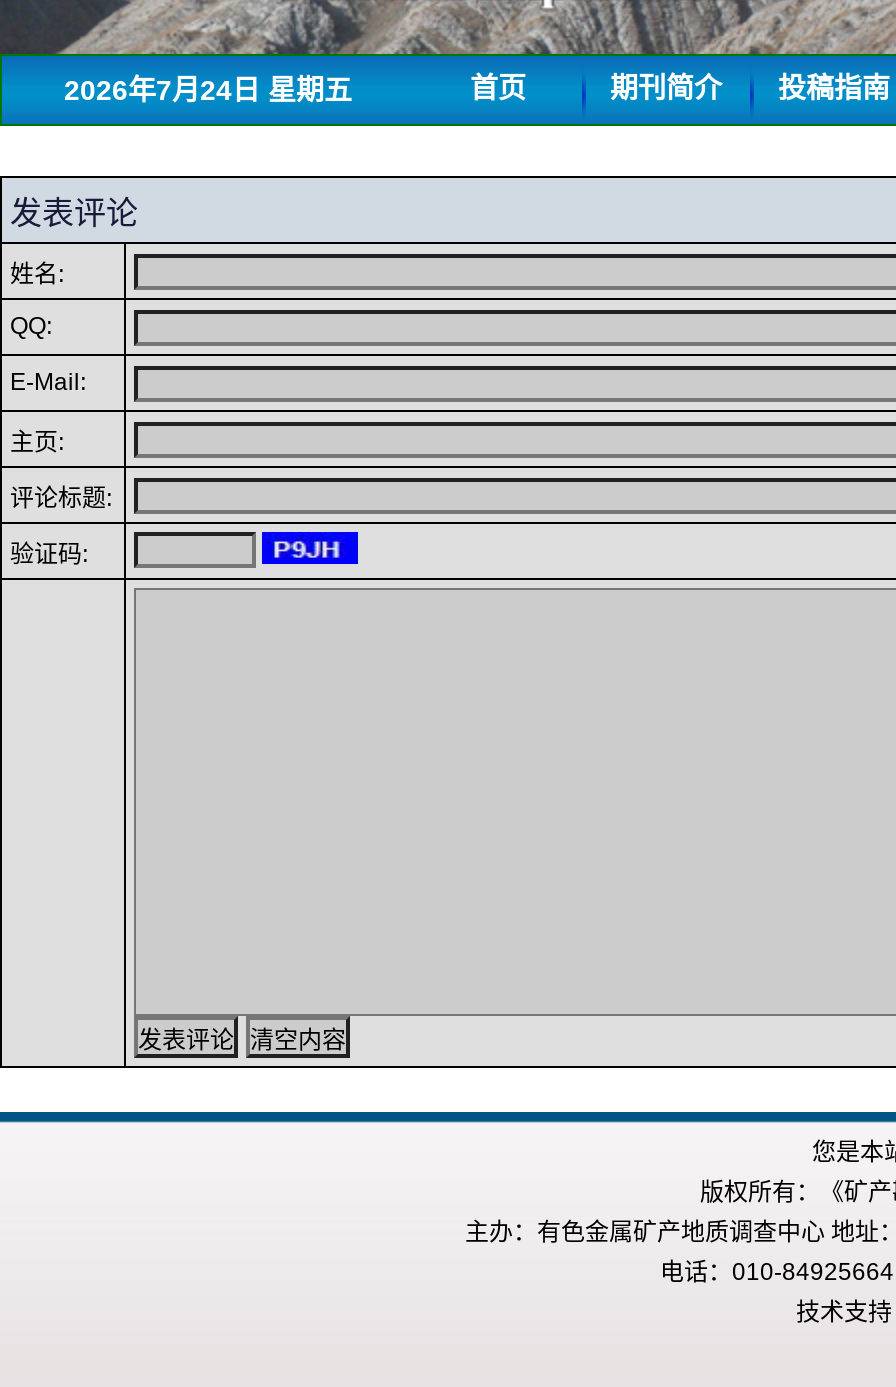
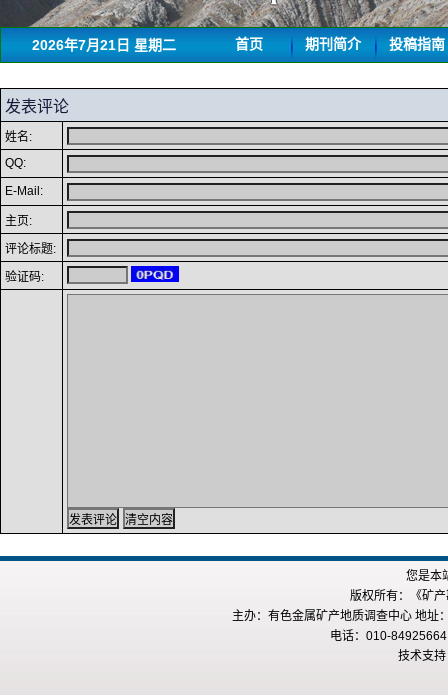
[64,74,352,106] 2026年7月24日 星期五 -> [32,37,176,53] 2026年7月21日 星期二

